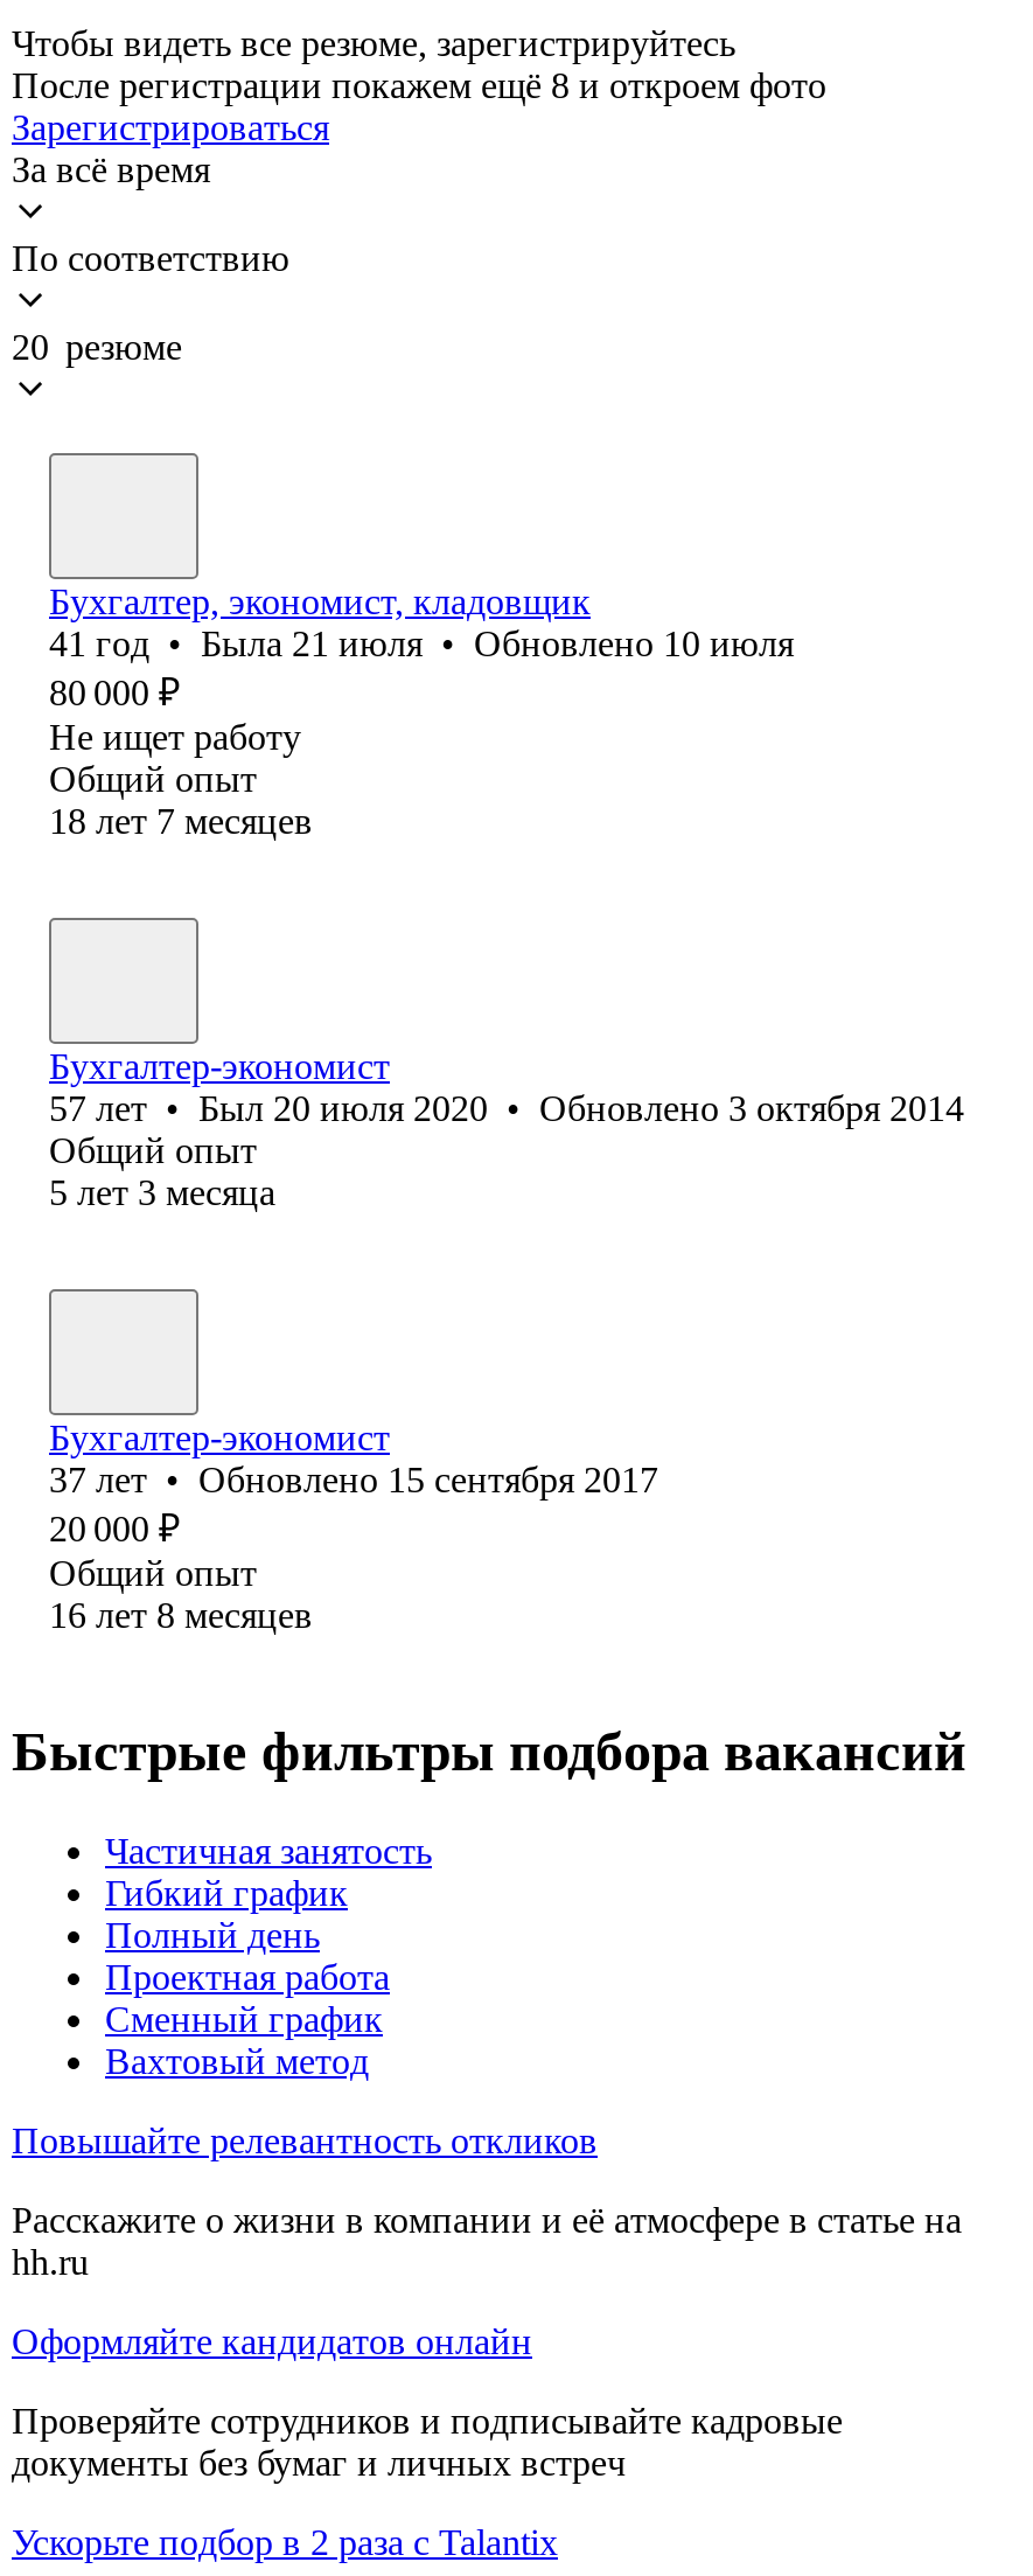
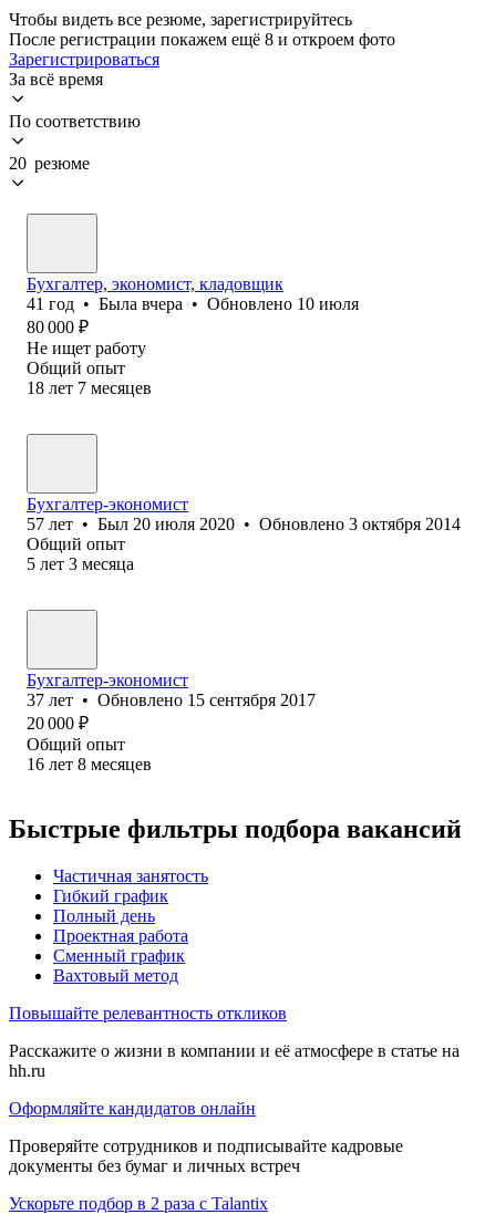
[49,623,794,663] 41 год • Была 21 июля • Обновлено 10 июля -> [27,294,359,313] 41 год • Была вчера • Обновлено 10 июля

